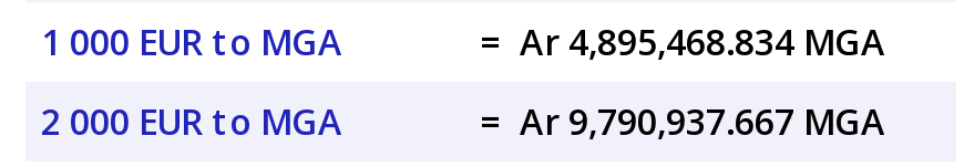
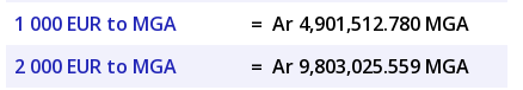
[480,18,885,66] = Ar 4,895,468.834 MGA -> [251,11,469,37] = Ar 4,901,512.780 MGA
[480,97,885,146] = Ar 9,790,937.667 MGA -> [251,53,469,79] = Ar 9,803,025.559 MGA

